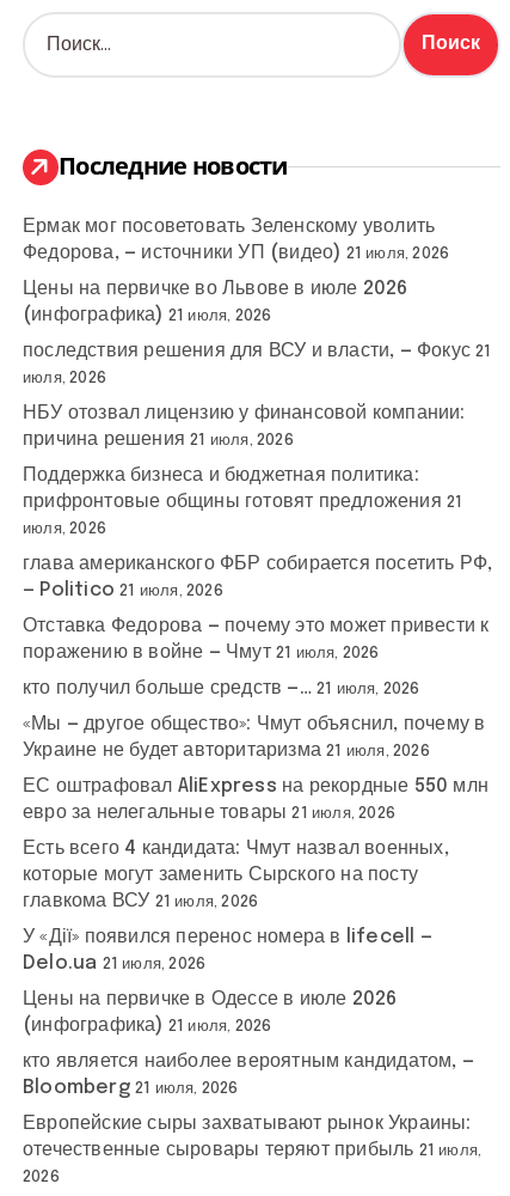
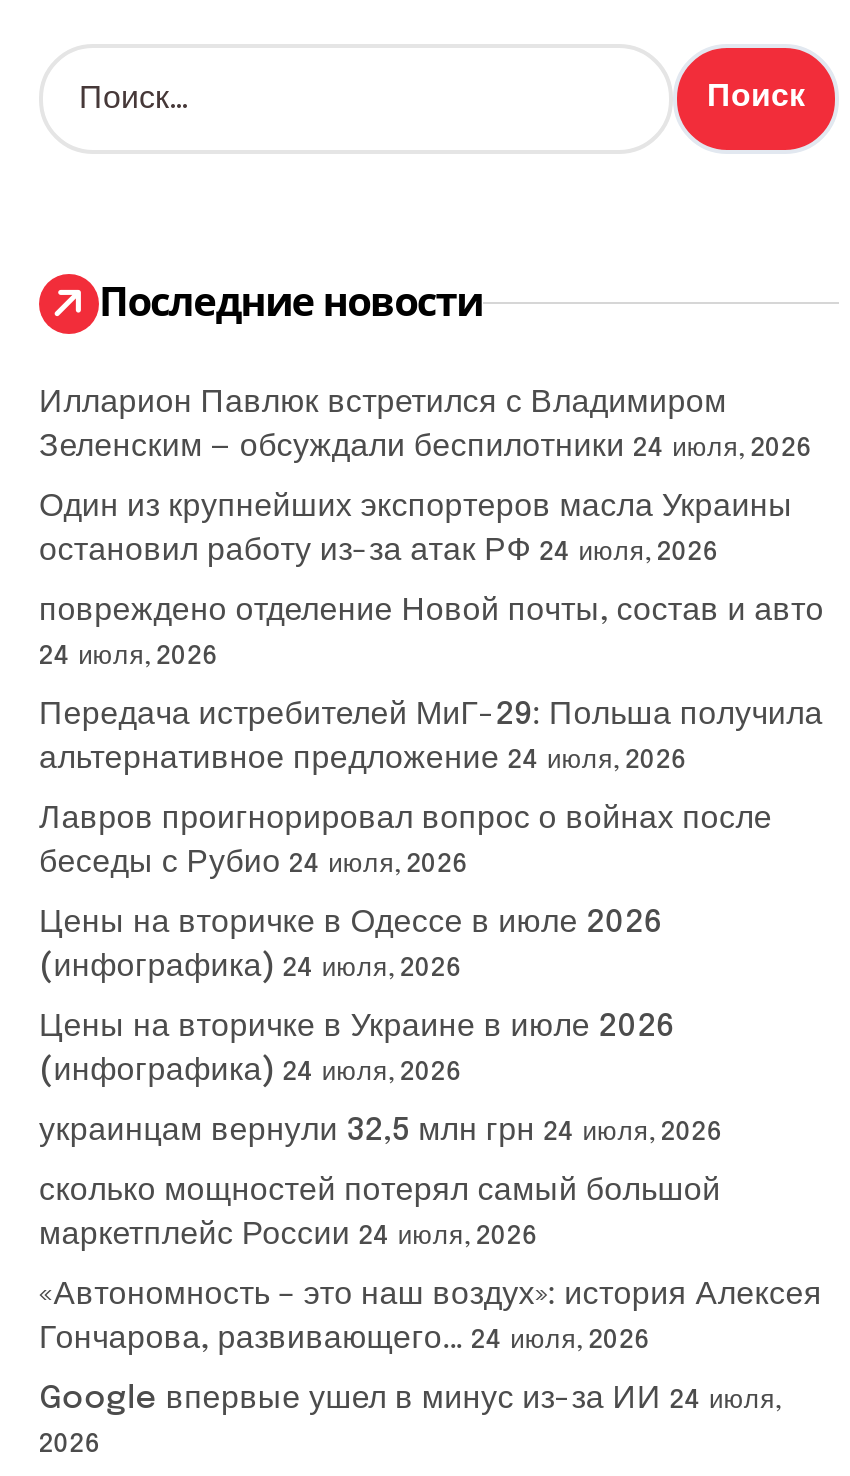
[23,216,493,1160] Ермак мог посоветовать Зеленскому уволить | Федорова, — источники УП (видео) 21 июля, 2026 | Цены на первичке во Львове в июле 2026 | (инфографика) 21 июля, 2026 | последствия решения для ВСУ и власти, — Фокус 21 | июля, 2026 | НБУ отозвал лицензию у финансовой компании: | причина решения 21 июля, 2026 | Поддержка бизнеса и бюджетная политика: | прифронтовые общины готовят предложения 21 | июля, 2026 | глава американского ФБР собирается посетить РФ, | — Politico 21 июля, 2026 | Отставка Федорова — почему это может привести к | поражению в войне — Чмут 21 июля, 2026 | кто получил больше средств —… 21 июля, 2026 | «Мы — другое общество»: Чмут объяснил, почему в | Украине не будет авторитаризма 21 июля, 2026 | ЕС оштрафовал AliExpress на рекордные 550 млн | евро за нелегальные товары 21 июля, 2026 | Есть всего 4 кандидата: Чмут назвал военных, | которые могут заменить Сырского на посту | главкома ВСУ 21 июля, 2026 | У «Дії» появился перенос номера в lifecell — | Delo.ua 21 июля, 2026 | Цены на первичке в Одессе в июле 2026 | (инфографика) 21 июля, 2026 | кто является наиболее вероятным кандидатом, — | Bloomberg 21 июля, 2026 | Европейские сыры захватывают рынок Украины: | отечественные сыровары теряют прибыль 21 июля, -> [39,386,824,1416] Илларион Павлюк встретился с Владимиром | Зеленским — обсуждали беспилотники 24 июля, 2026 | Один из крупнейших экспортеров масла Украины | остановил работу из-за атак РФ 24 июля, 2026 | повреждено отделение Новой почты, состав и авто | 24 июля, 2026 | Передача истребителей МиГ-29: Польша получила | альтернативное предложение 24 июля, 2026 | Лавров проигнорировал вопрос о войнах после | беседы с Рубио 24 июля, 2026 | Цены на вторичке в Одессе в июле 2026 | (инфографика) 24 июля, 2026 | Цены на вторичке в Украине в июле 2026 | (инфографика) 24 июля, 2026 | украинцам вернули 32,5 млн грн 24 июля, 2026 | сколько мощностей потерял самый большой | маркетплейс России 24 июля, 2026 | «Автономность – это наш воздух»: история Алексея | Гончарова, развивающего… 24 июля, 2026 | Google впервые ушел в минус из-за ИИ 24 июля,

